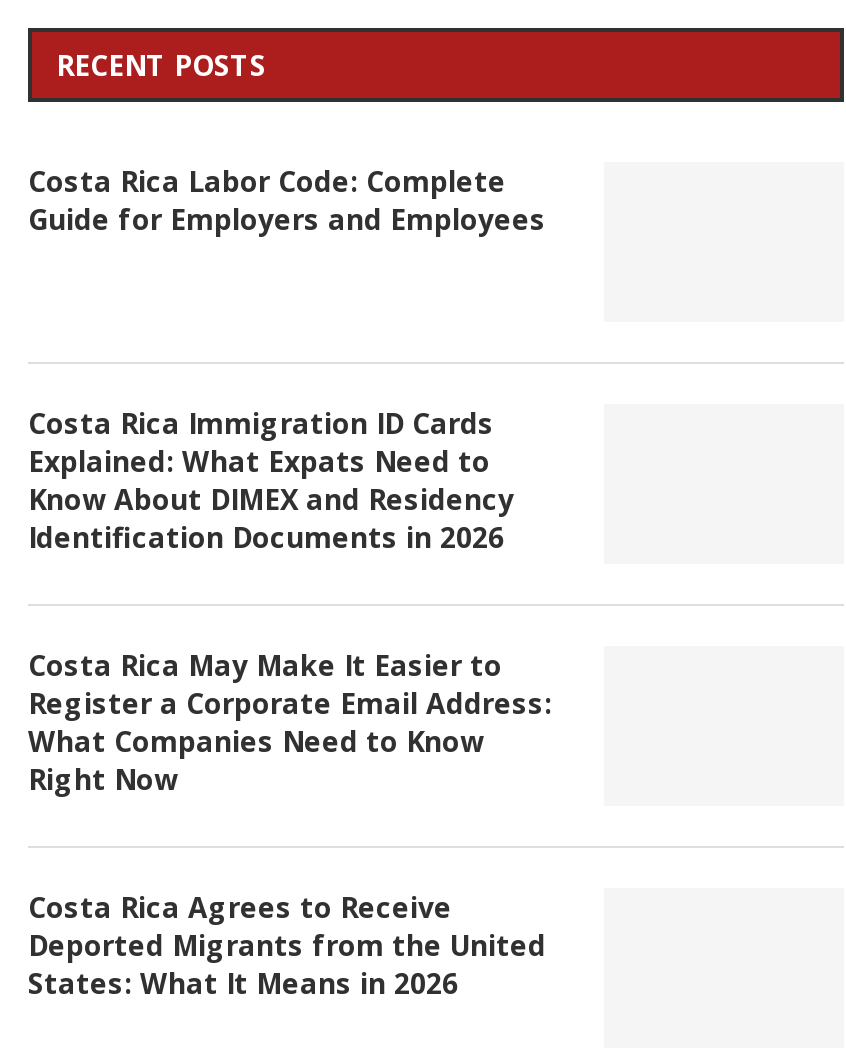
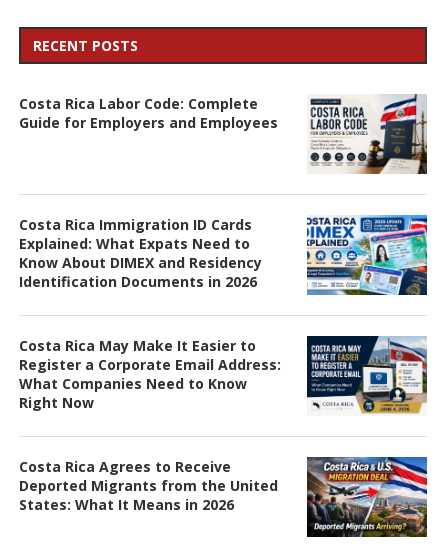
none -> [309,93,428,175] [image]
none -> [306,214,428,296] [image]
none -> [306,335,428,414] [image]
none -> [306,456,428,538] [image]

